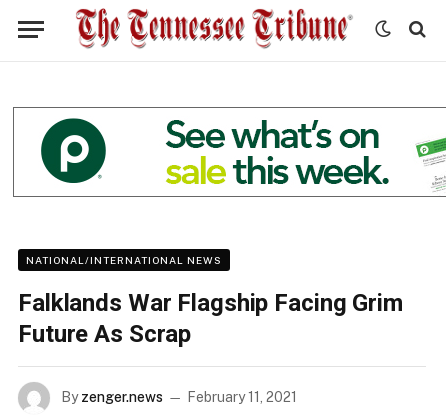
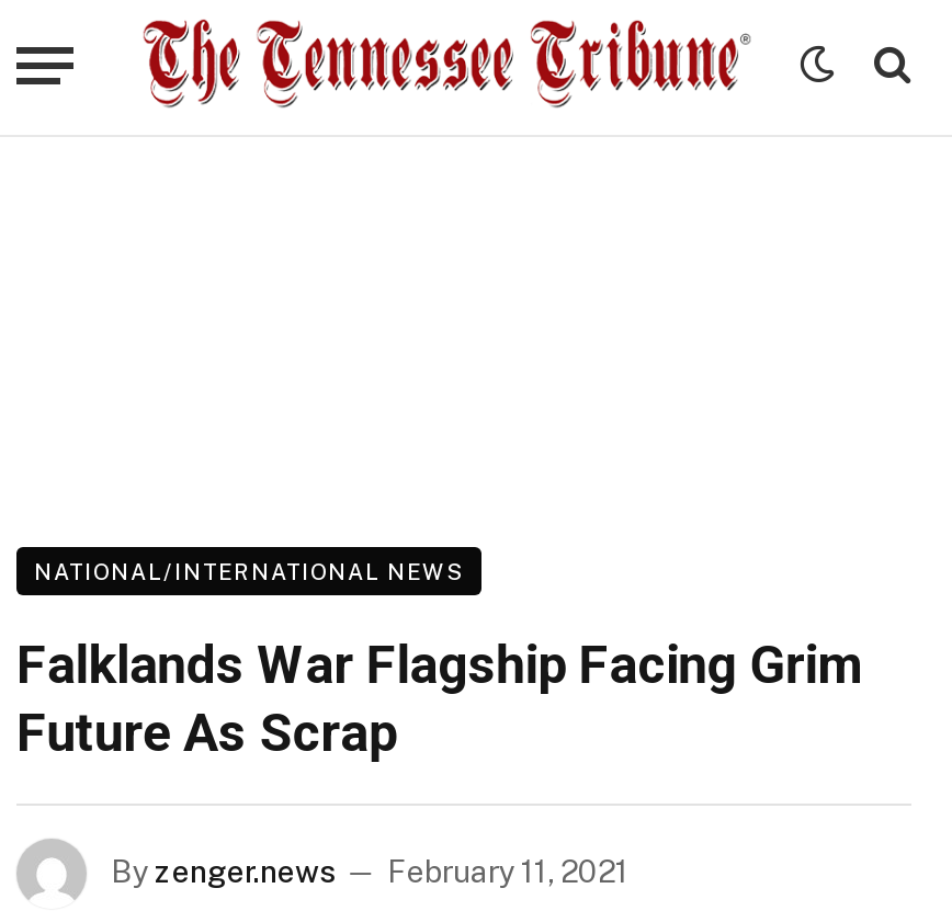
[12,106,443,198] [image] -> none

